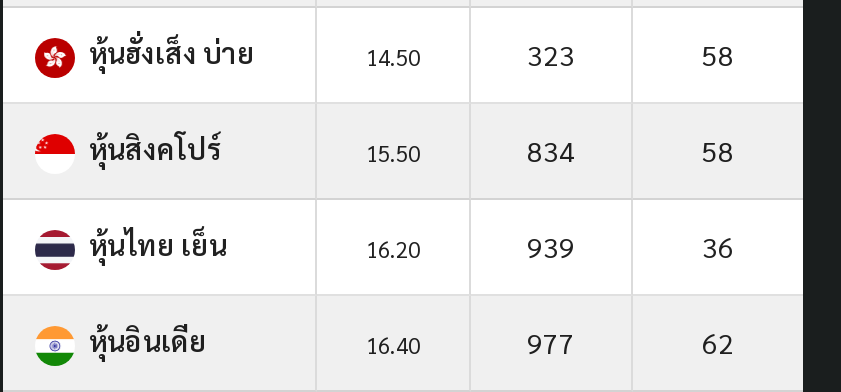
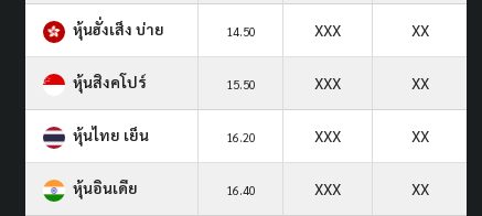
[527,36,734,72] 323 | 58 -> [314,20,429,39] XXX | XX
[527,132,734,168] 834 | 58 -> [314,73,429,92] XXX | XX
[527,228,734,264] 939 | 36 -> [314,125,429,145] XXX | XX
[527,324,734,360] 977 | 62 -> [314,178,429,198] XXX | XX

